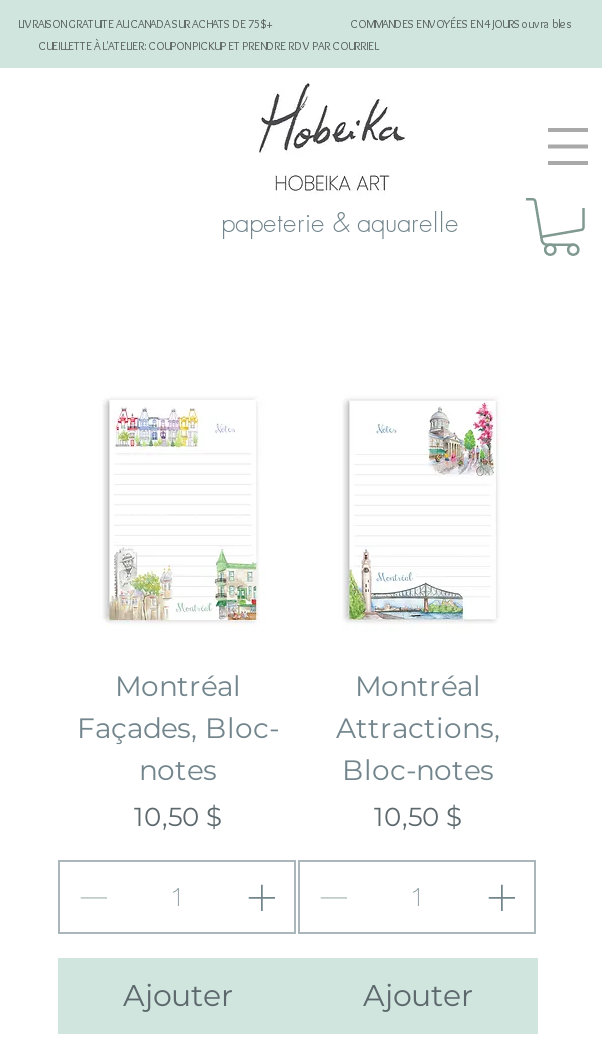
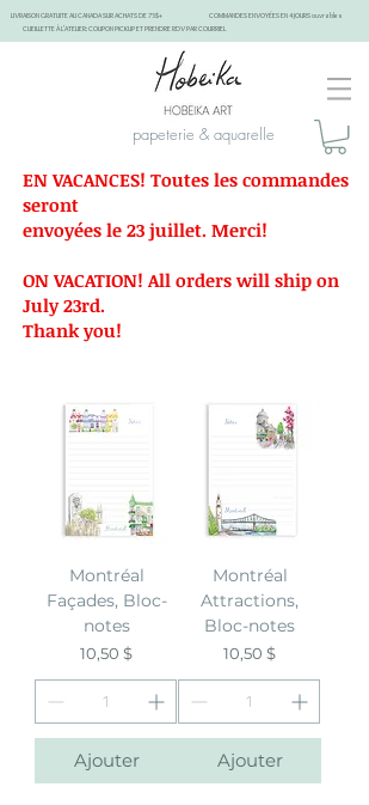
none -> [23,167,349,342] EN VACANCES! Toutes les commandes | seront | envoyées le 23 juillet. Merci! | ON VACATION! All orders will ship on | July 23rd. | Thank you!

